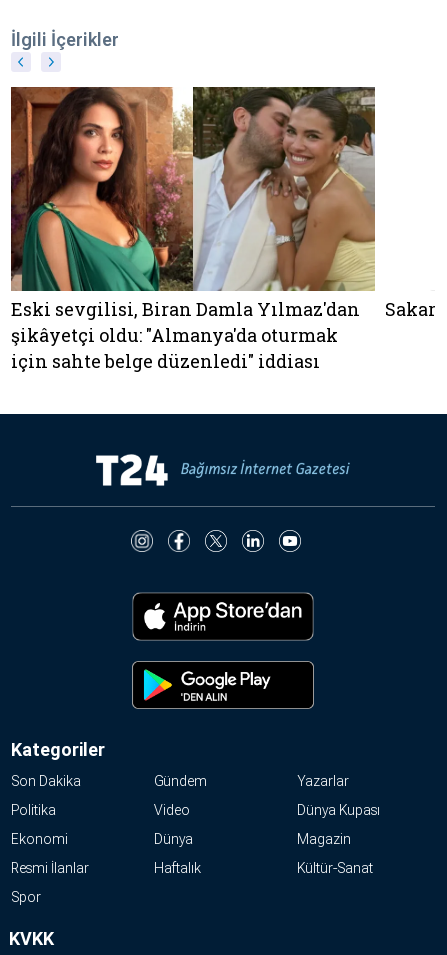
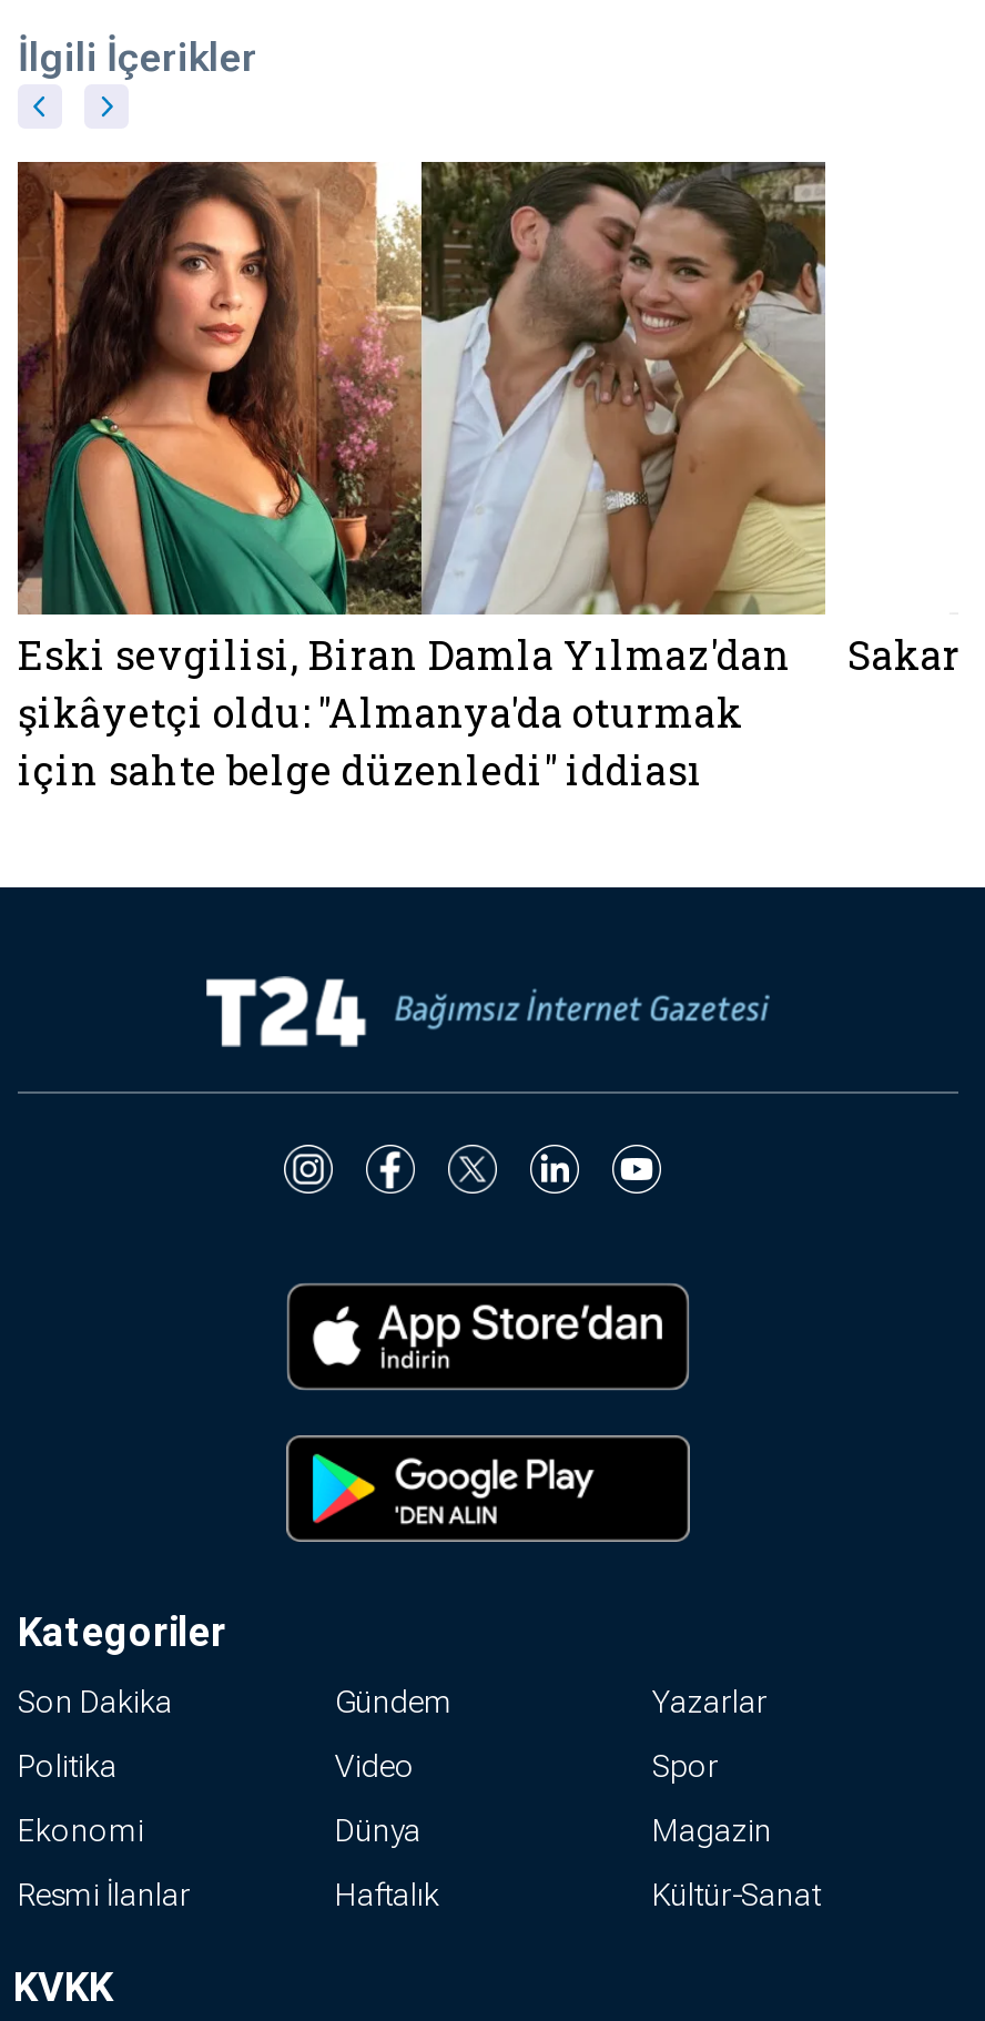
[297,802,380,818] Dünya Kupası -> none
moved [11,889,41,905] -> [652,1748,719,1783]: Spor

